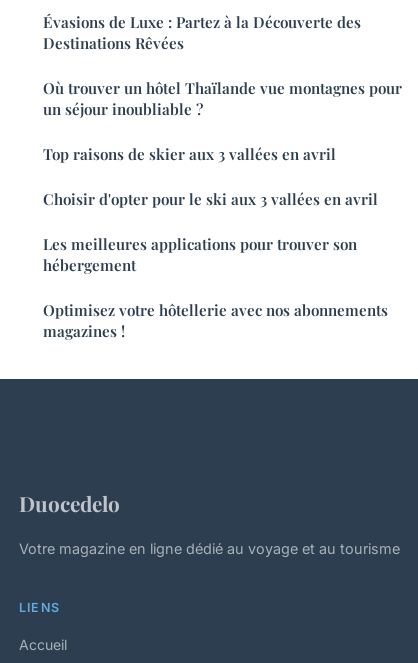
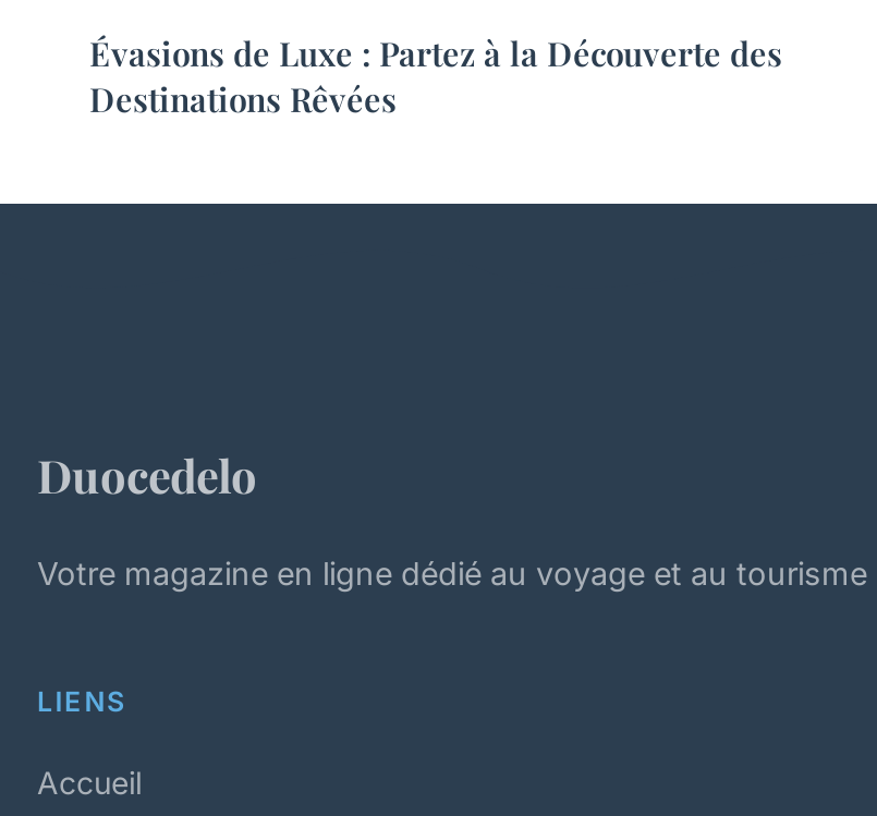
[43,78,402,341] Où trouver un hôtel Thaïlande vue montagnes pour | un séjour inoubliable ? | Top raisons de skier aux 3 vallées en avril | Choisir d'opter pour le ski aux 3 vallées en avril | Les meilleures applications pour trouver son | hébergement | Optimisez votre hôtellerie avec nos abonnements | magazines ! -> none

